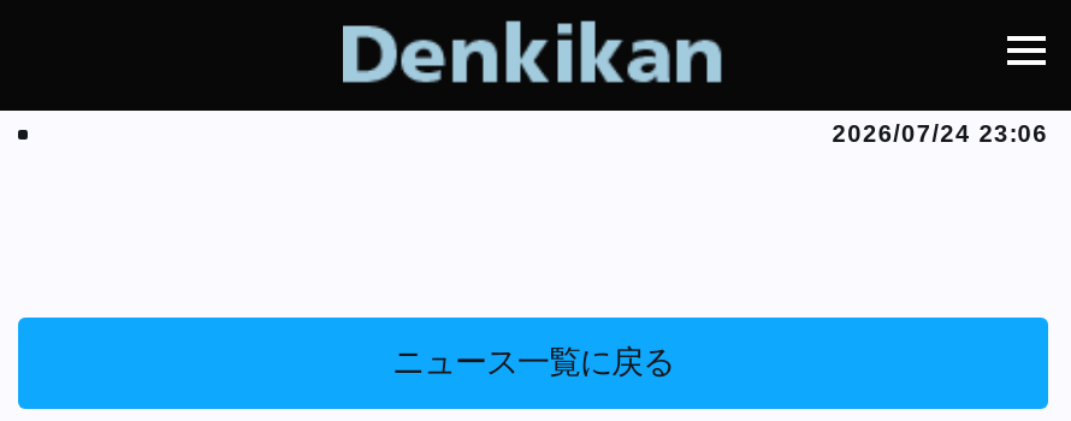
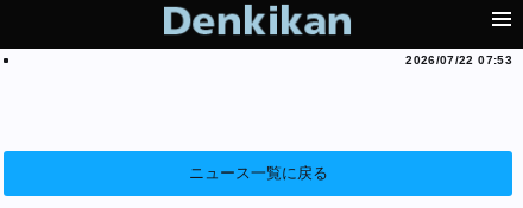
[832,120,1048,147] 2026/07/24 23:06 -> [406,53,512,67] 2026/07/22 07:53

